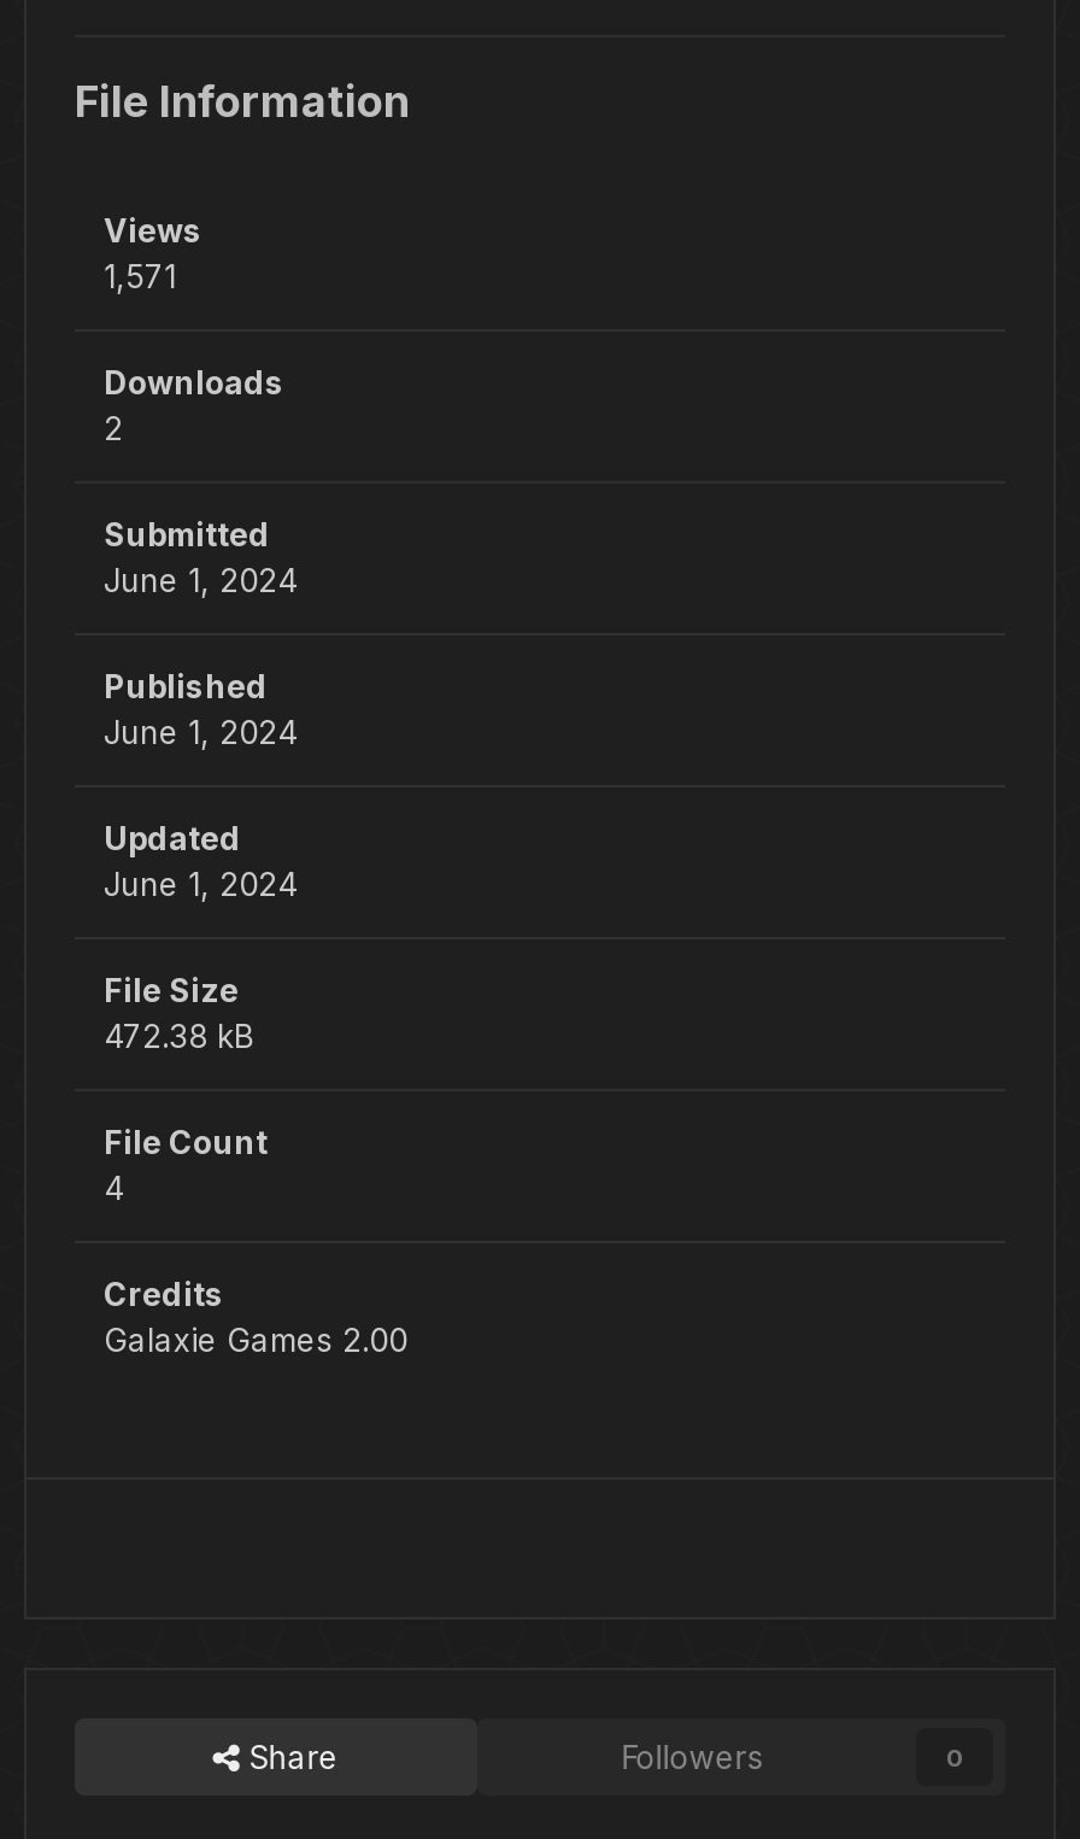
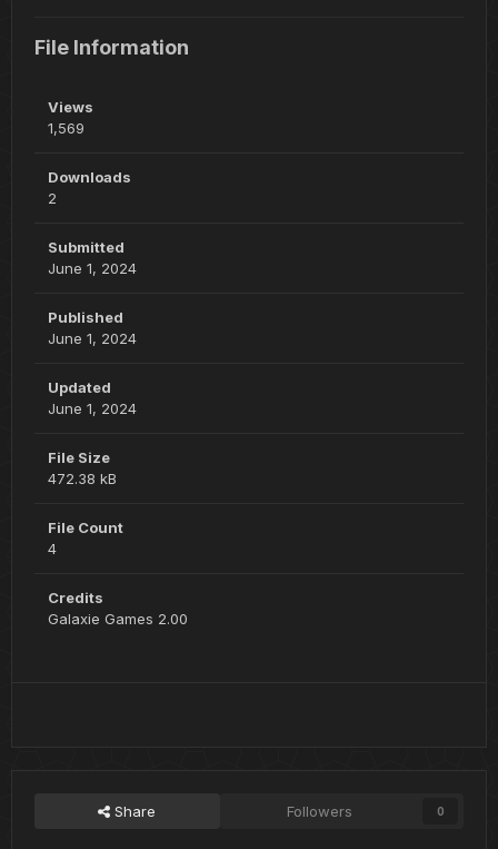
[104,258,176,296] 1,571 -> [48,120,84,137] 1,569

